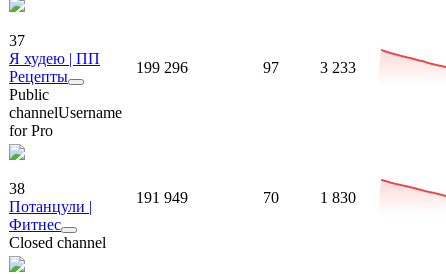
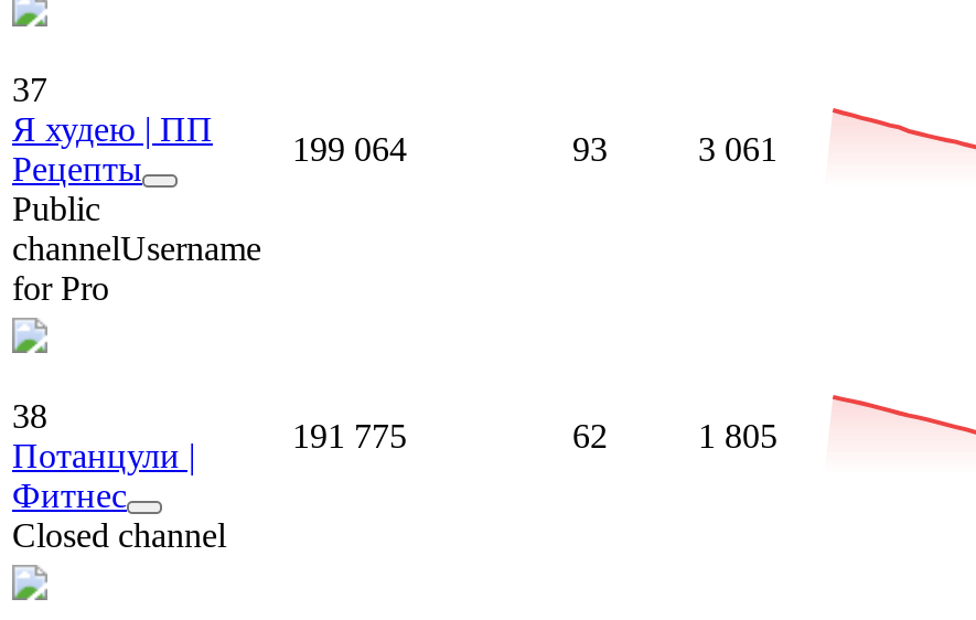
[136,59,188,76] 199 296 -> [292,130,407,167] 199 064
[263,59,279,76] 97 -> [572,130,608,167] 93
[320,59,356,76] 3 233 -> [698,130,777,167] 3 061
[136,189,188,206] 191 949 -> [292,417,407,454] 191 775
[263,189,279,206] 70 -> [572,417,608,454] 62
[320,189,356,206] 1 830 -> [698,417,777,454] 1 805

